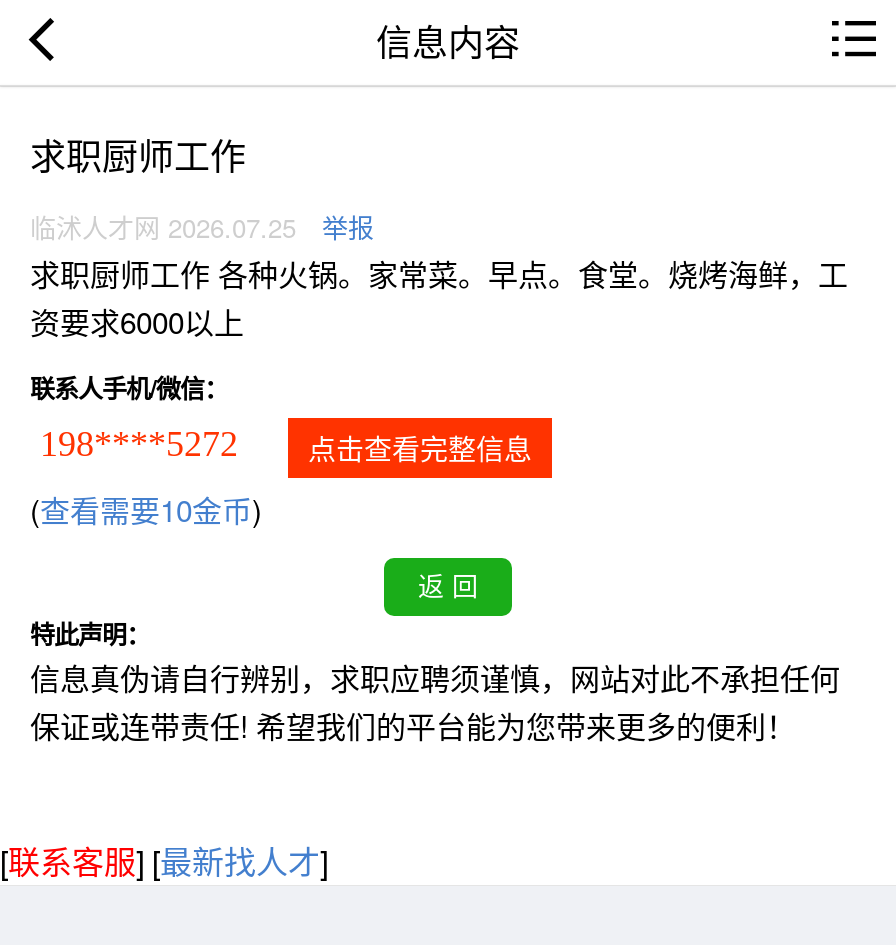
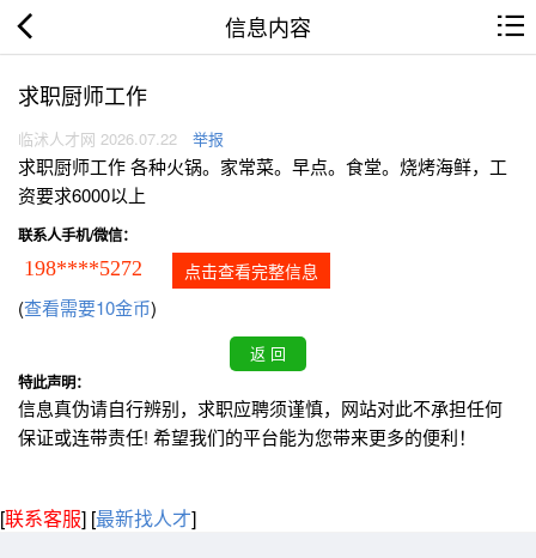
[30,208,374,246] 临沭人才网 2026.07.25 举报 -> [18,127,224,150] 临沭人才网 2026.07.22 举报

